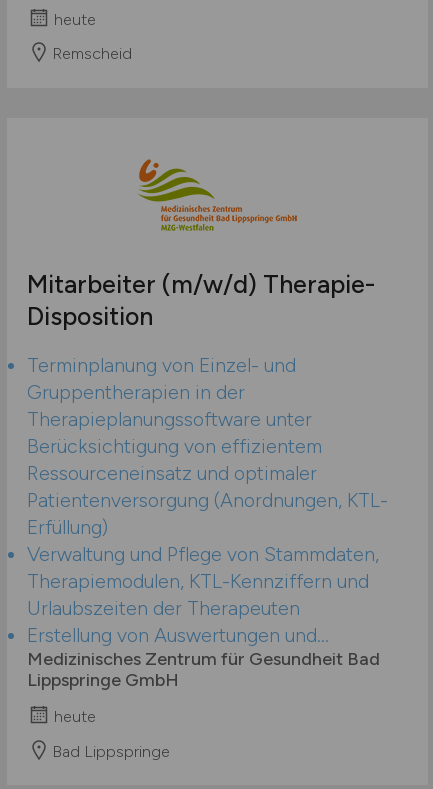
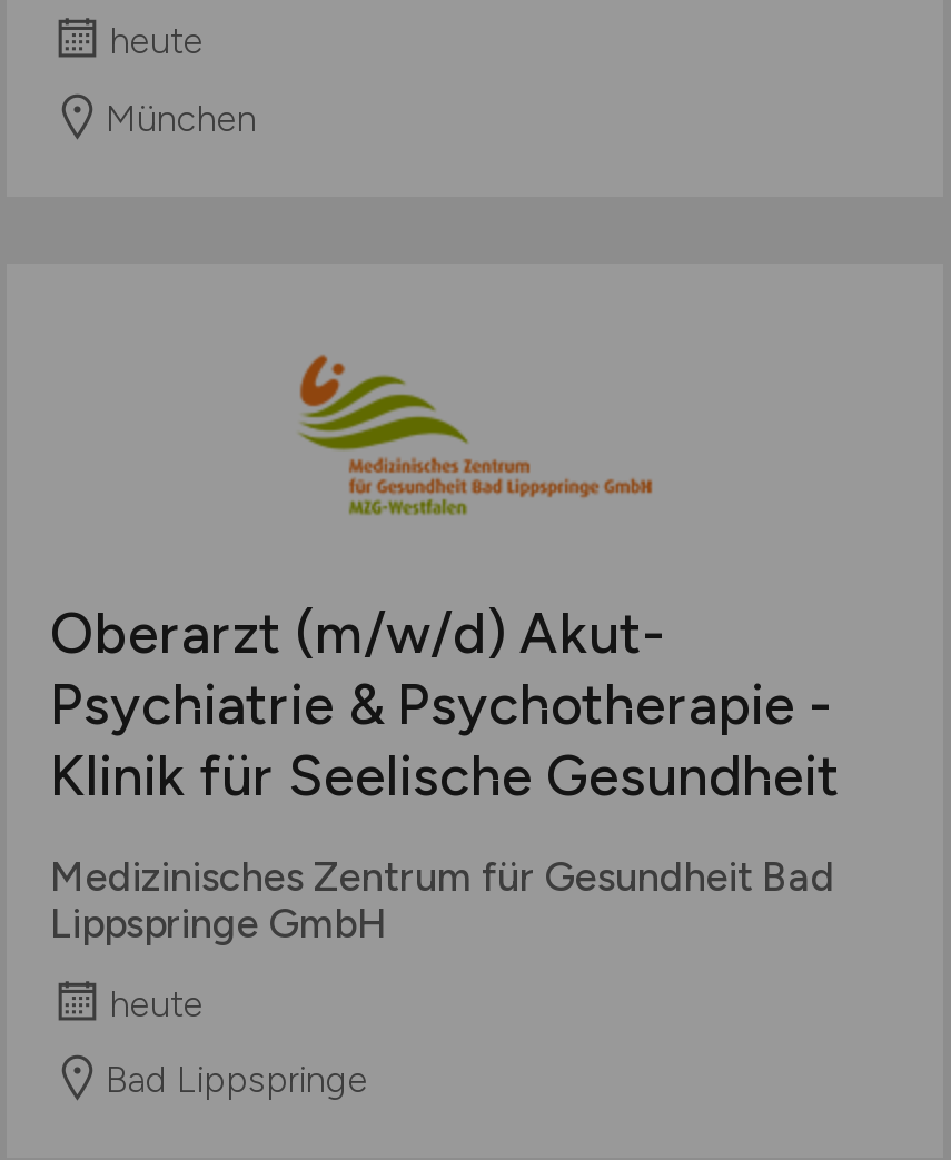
[51,44,131,63] Remscheid -> [106,98,257,140] München
[26,269,387,647] Mitarbeiter (m/w/d) Therapie- | Disposition | Terminplanung von Einzel- und | Gruppentherapien in der | Therapieplanungssoftware unter | Berücksichtigung von effizientem | Ressourceneinsatz und optimaler | Patientenversorgung (Anordnungen, KTL- | Erfüllung) | Verwaltung und Pflege von Stammdaten, | Therapiemodulen, KTL-Kennziffern und | Urlaubszeiten der Therapeuten | Erstellung von Auswertungen und... -> [50,598,840,807] Oberarzt (m/w/d) Akut- | Psychiatrie & Psychotherapie - | Klinik für Seelische Gesundheit

